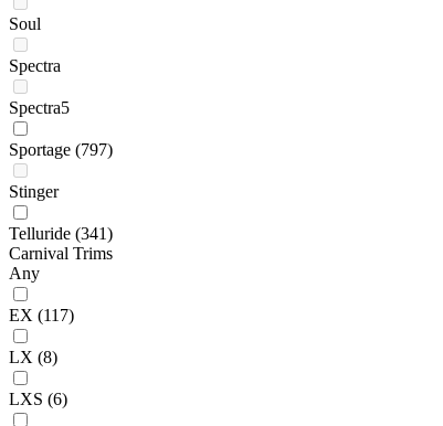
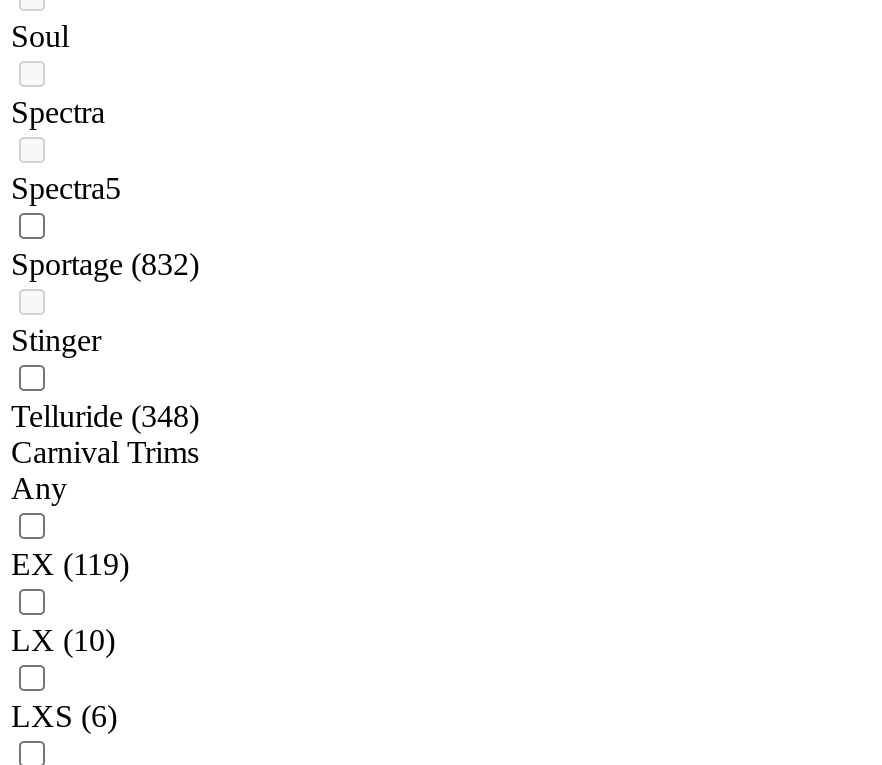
[9,141,113,159] Sportage (797) -> [11,248,199,282] Sportage (832)
[9,224,113,243] Telluride (341) -> [11,400,199,434] Telluride (348)
[9,306,74,325] EX (117) -> [11,548,129,582] EX (119)
[9,348,57,367] LX (8) -> [11,624,115,658] LX (10)

